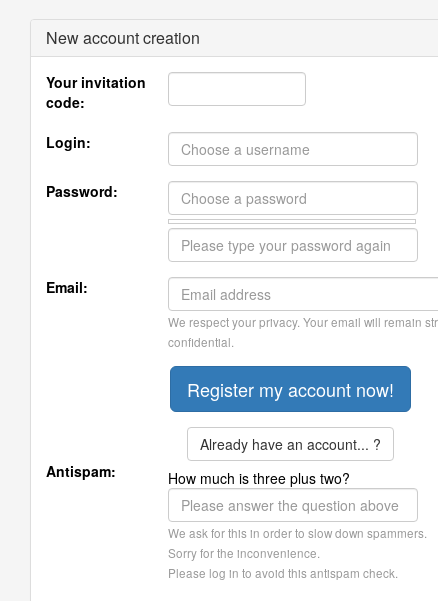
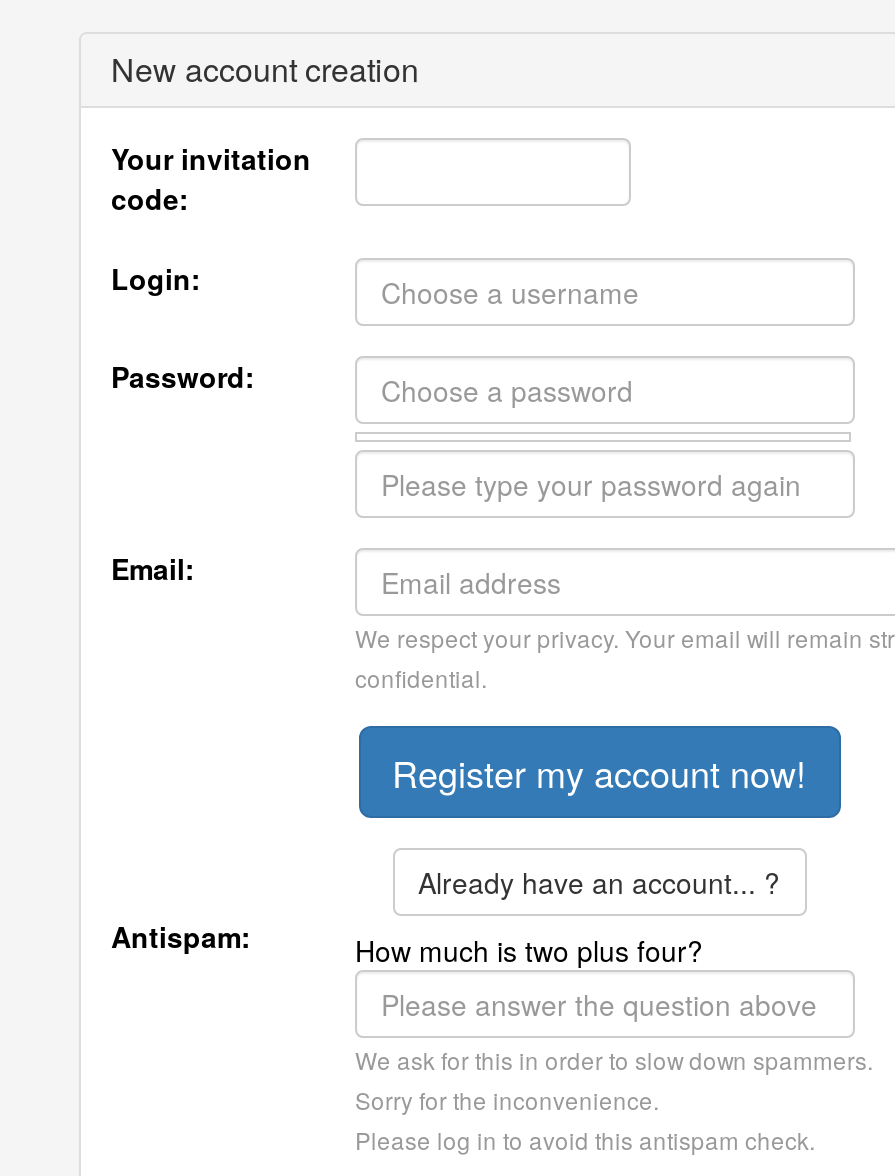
[168,468,350,488] How much is three plus two? -> [355,930,703,970] How much is two plus four?

